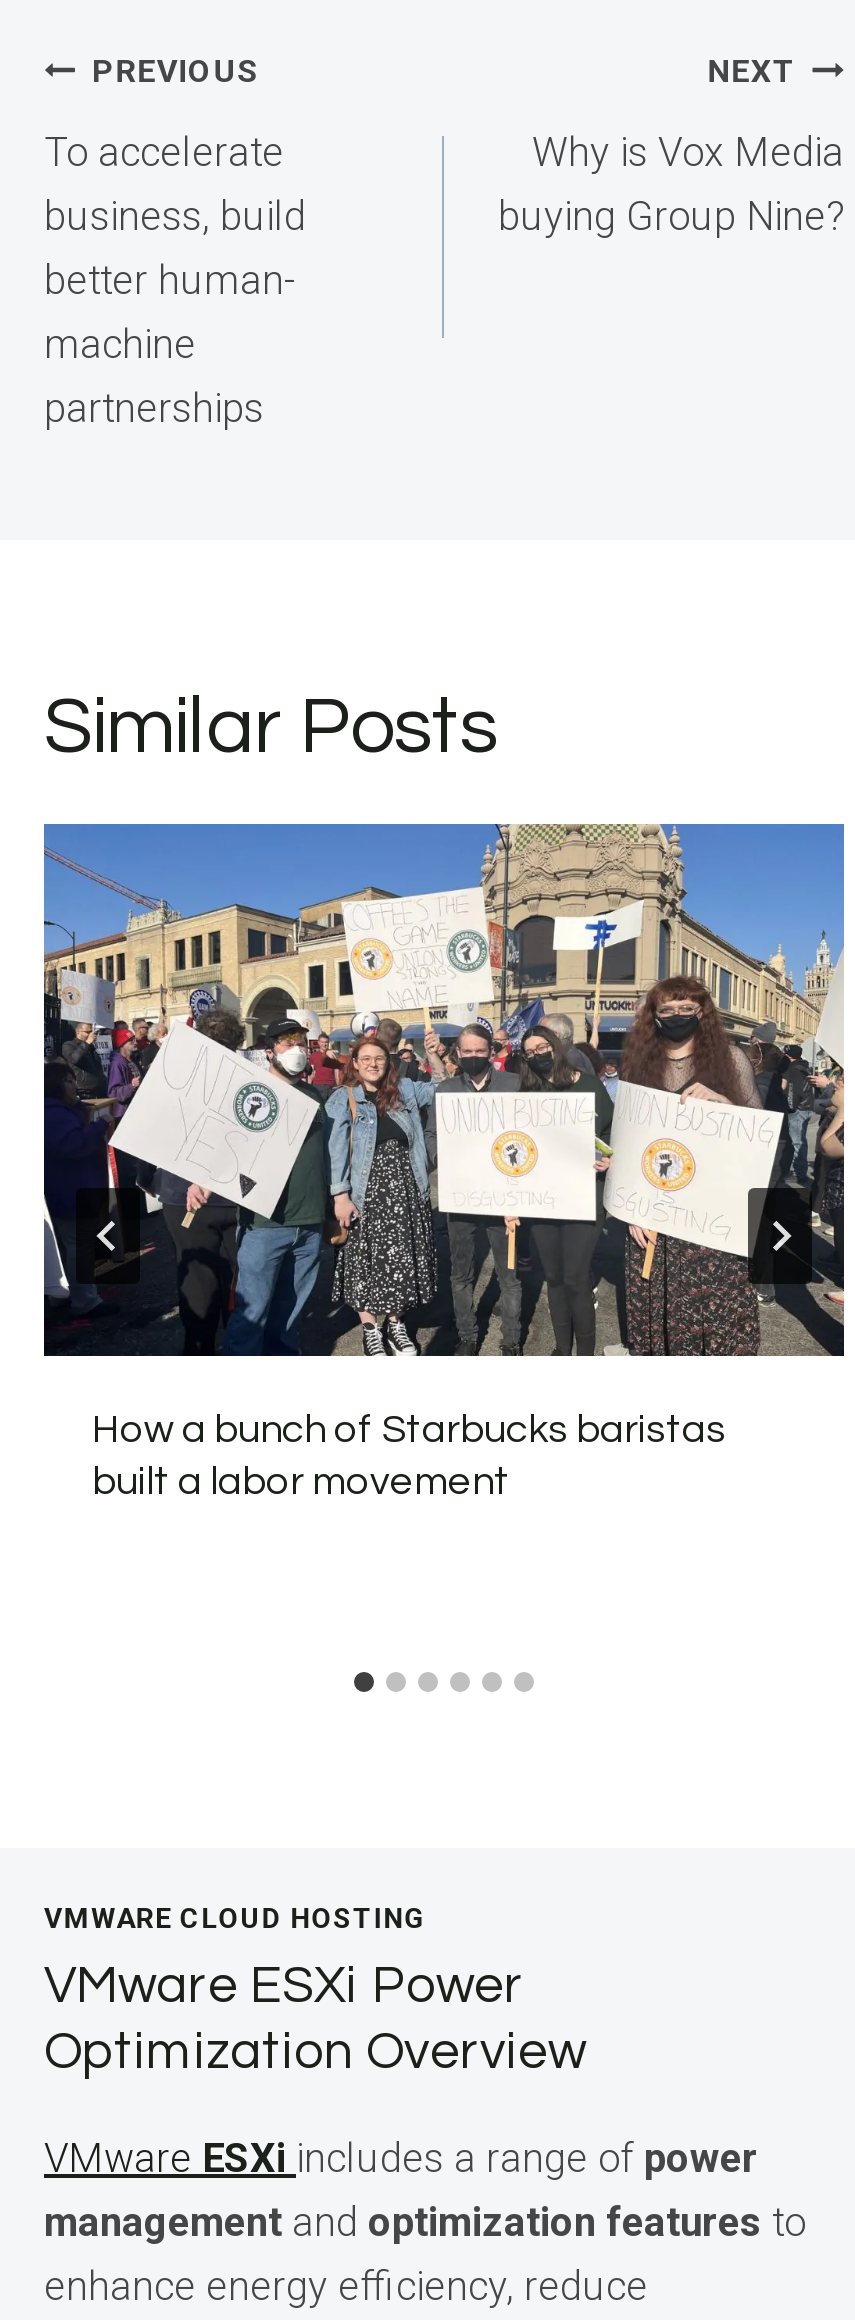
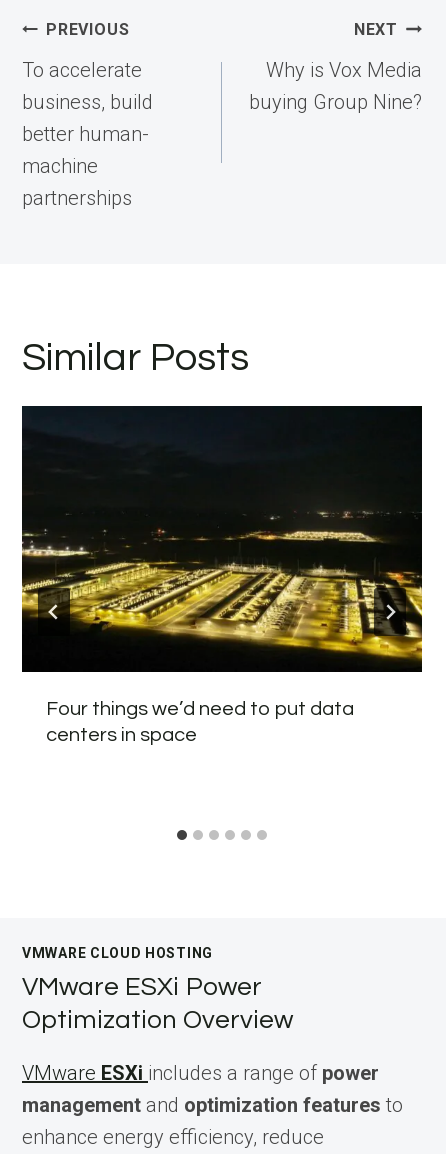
[42,822,846,1503] [image] | How a bunch of Starbucks baristas | built a labor movement -> [21,405,423,745] [image] | Four things we’d need to put data | centers in space

